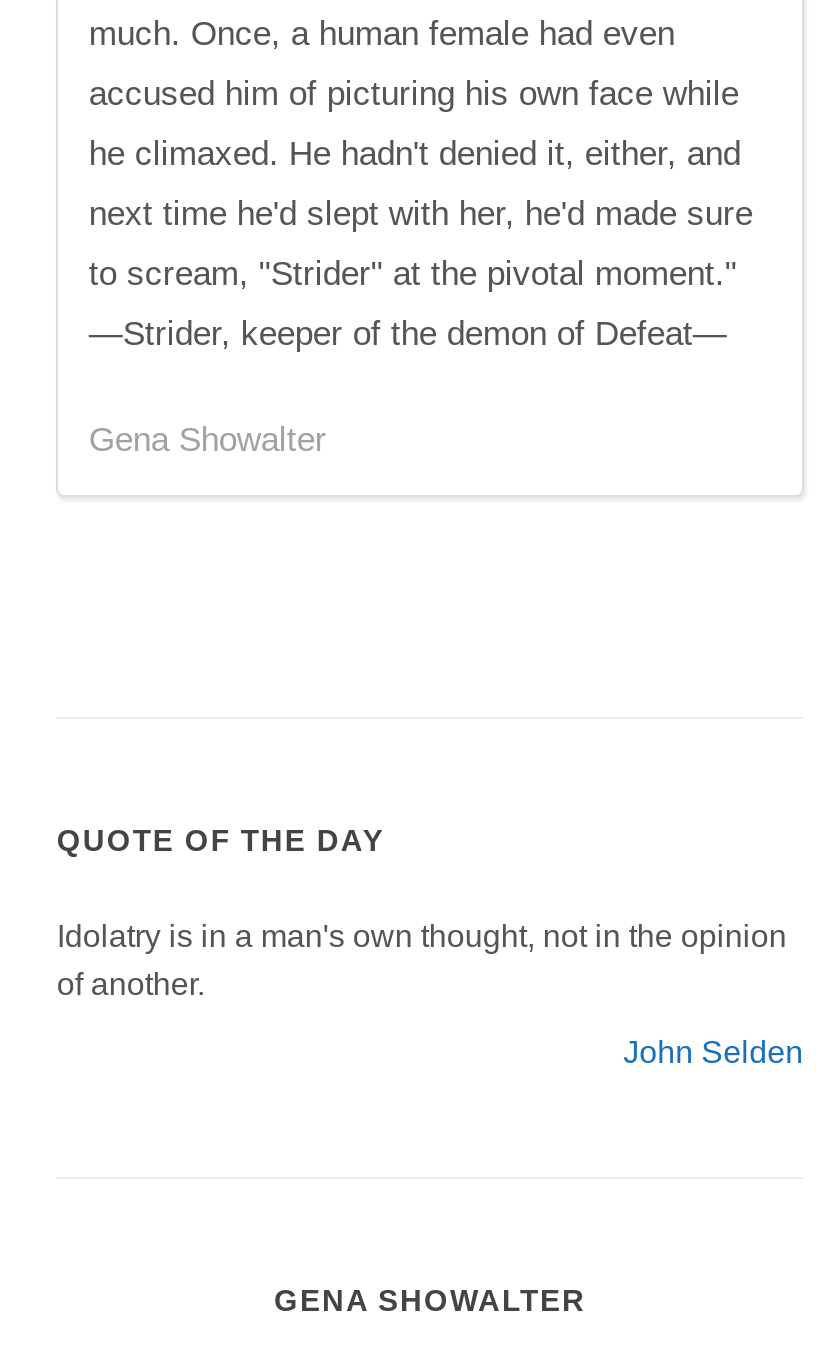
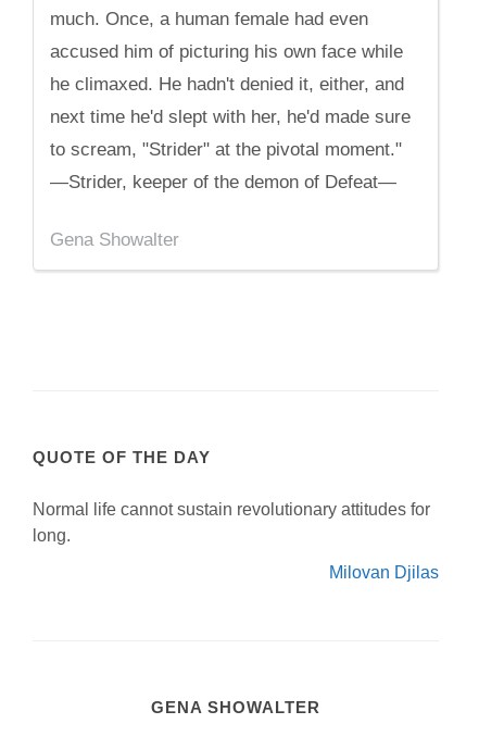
[57,919,787,1001] Idolatry is in a man's own thought, not in the opinion | of another. -> [33,500,431,545] Normal life cannot sustain revolutionary attitudes for | long.
[623,1035,803,1069] John Selden -> [329,563,438,582] Milovan Djilas

